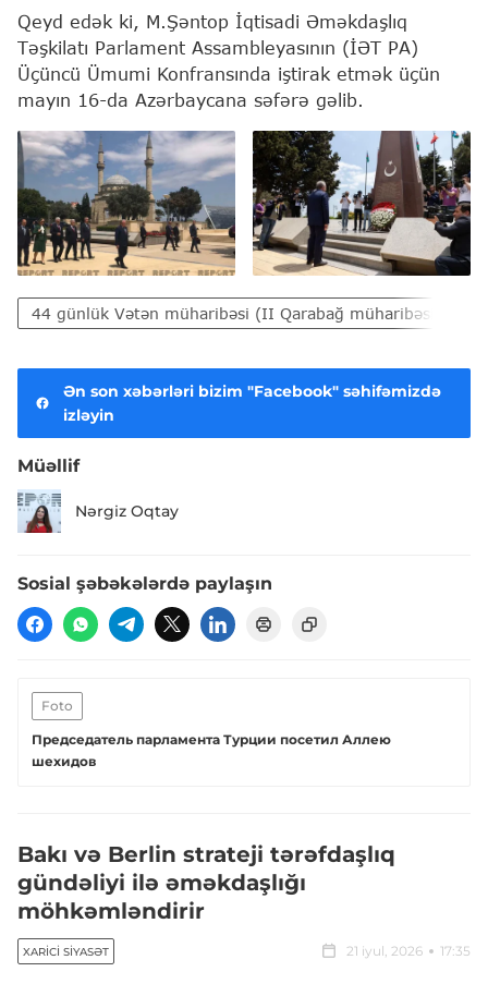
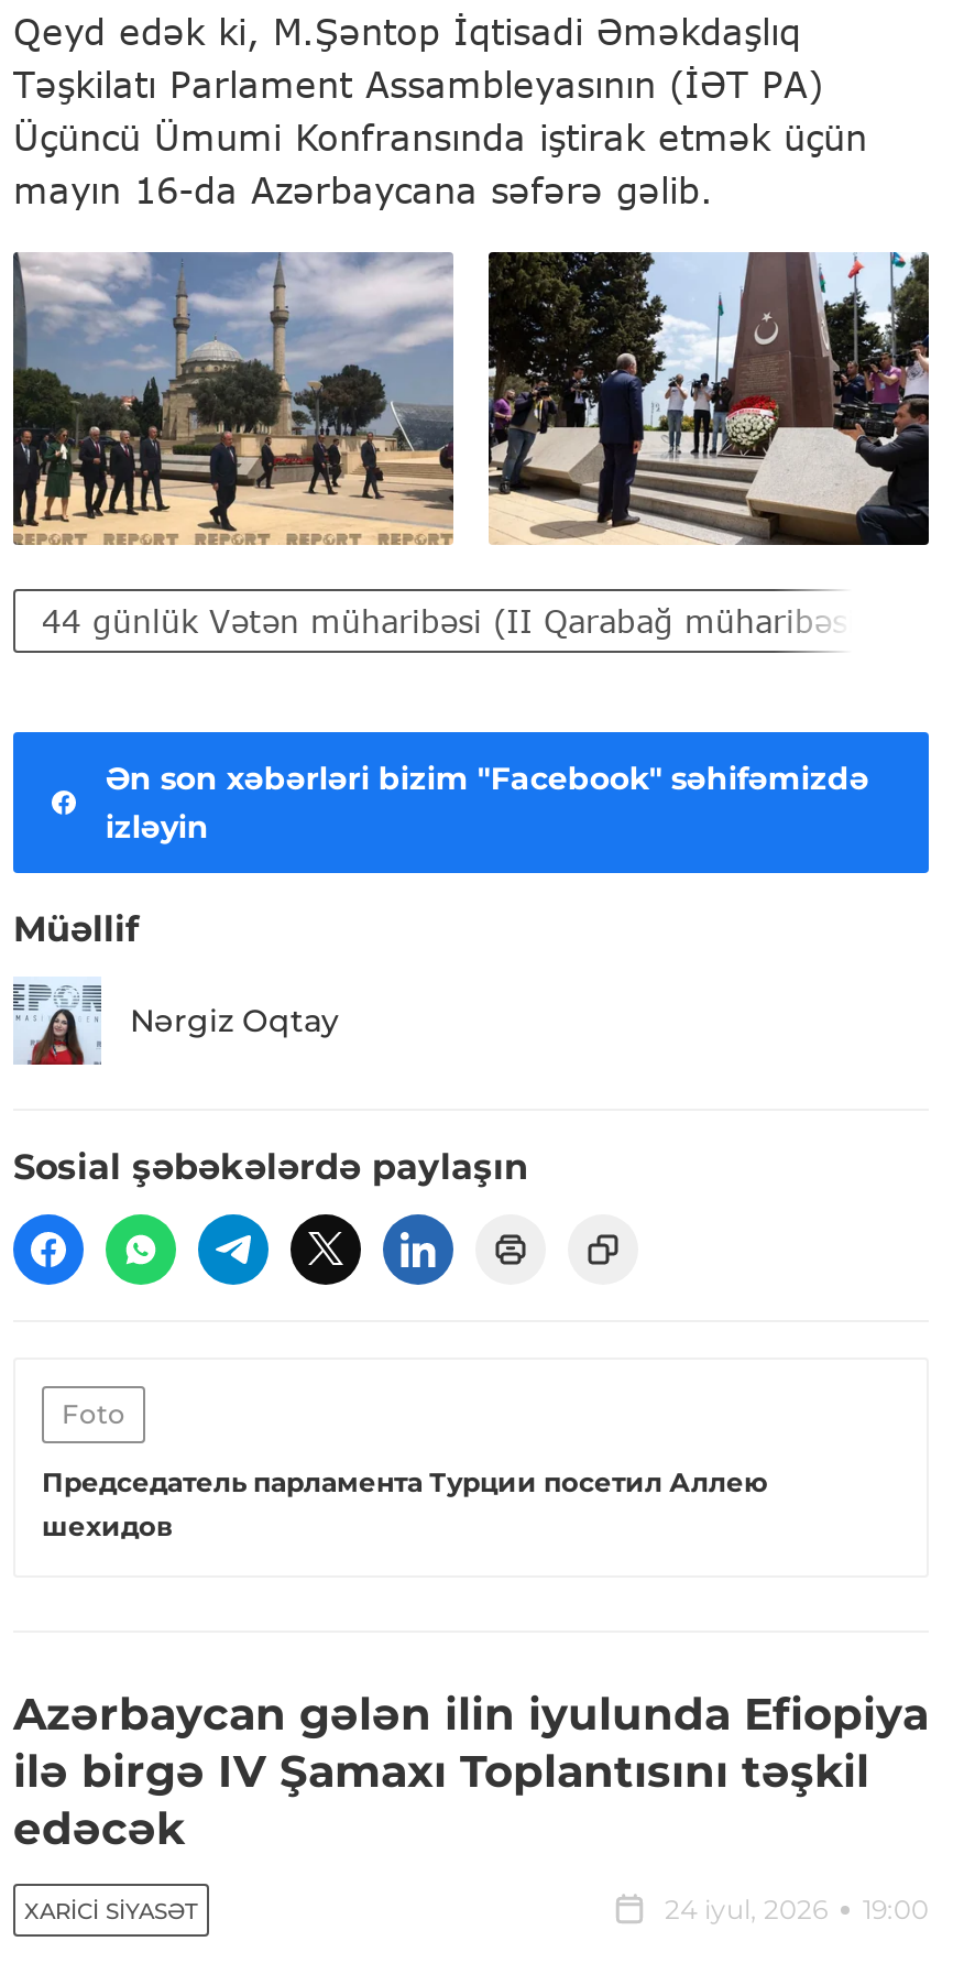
[17,842,395,925] Bakı və Berlin strateji tərəfdaşlıq | gündəliyi ilə əməkdaşlığı | möhkəmləndirir -> [13,1689,929,1856] Azərbaycan gələn ilin iyulunda Efiopiya | ilə birgə IV Şamaxı Toplantısını təşkil | edəcək
[346,943,471,959] 21 iyul, 2026 | 17:35 -> [665,1893,929,1926] 24 iyul, 2026 | 19:00

